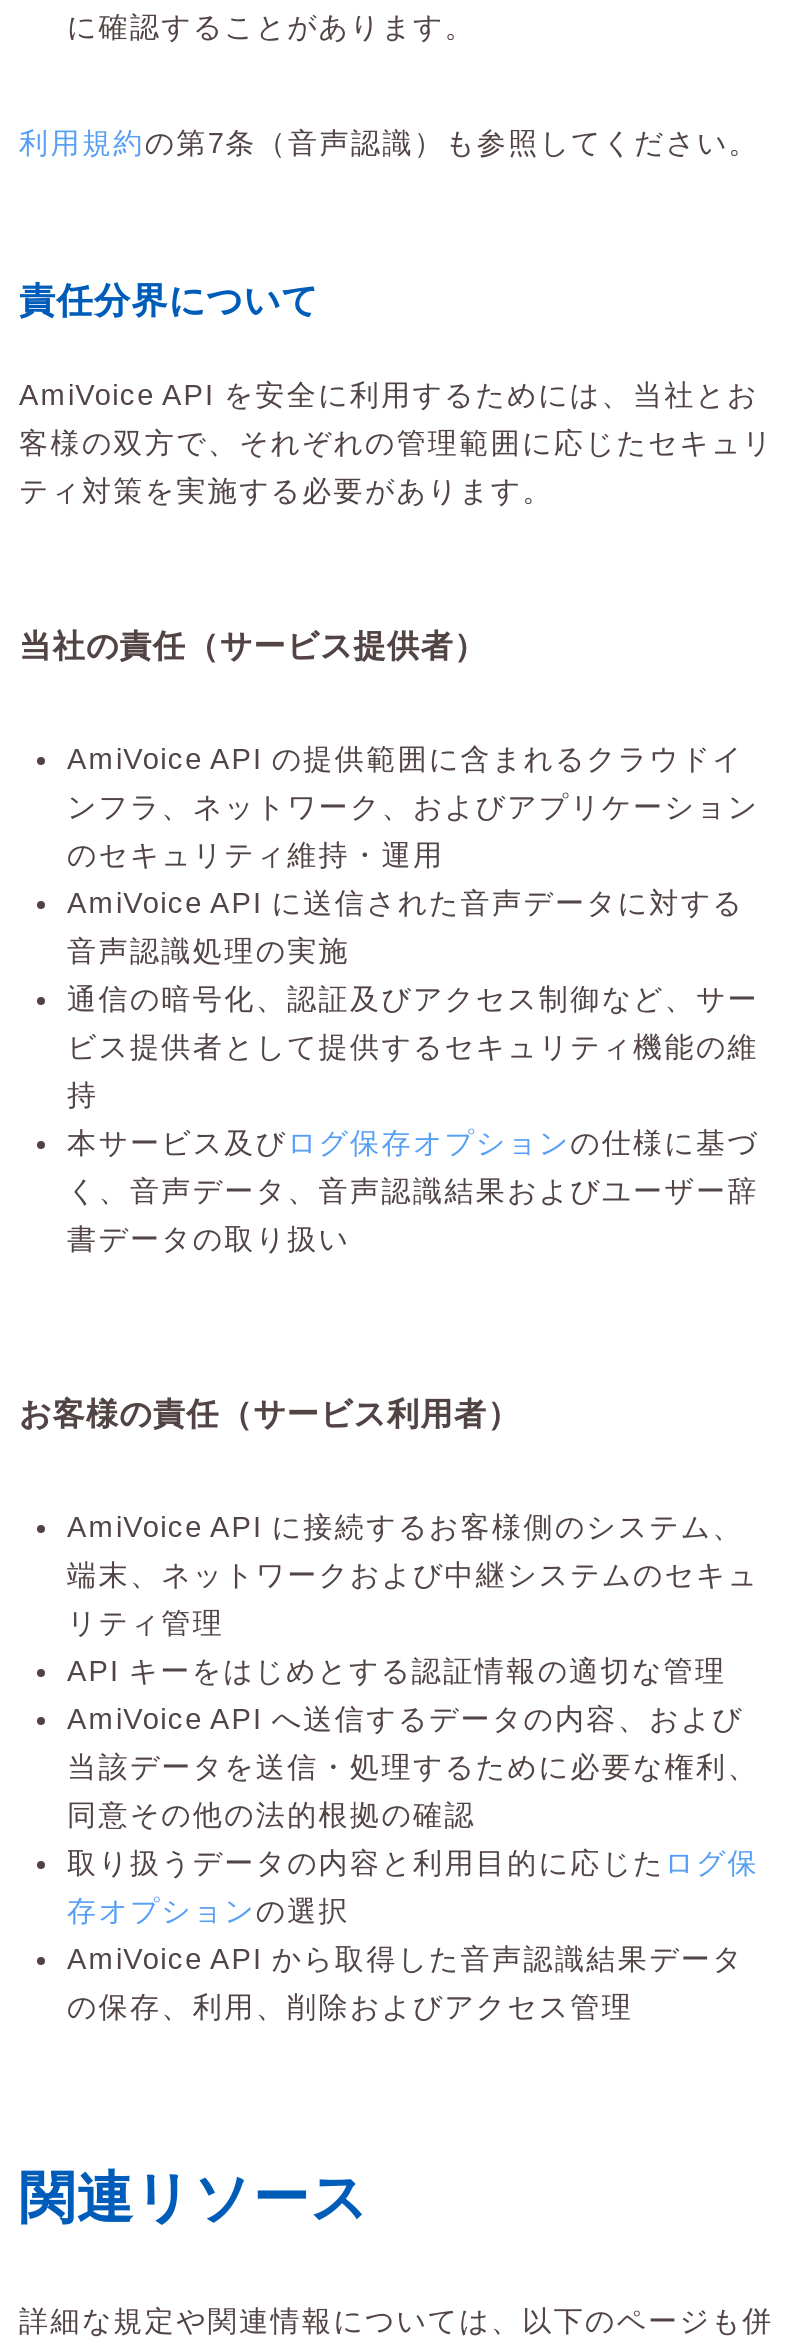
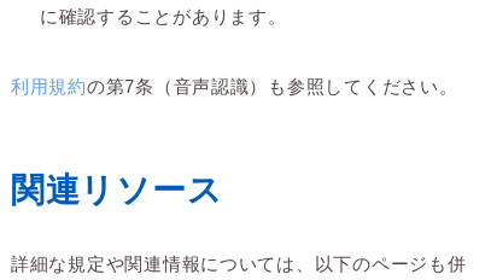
[19,281,774,507] 責任分界について | AmiVoice API を安全に利用するためには、当社とお | 客様の双方で、それぞれの管理範囲に応じたセキュリ | ティ対策を実施する必要があります。 -> none
[19,629,759,1255] 当社の責任（サービス提供者） | AmiVoice API の提供範囲に含まれるクラウドイ | ンフラ、ネットワーク、およびアプリケーション | のセキュリティ維持・運用 | AmiVoice API に送信された音声データに対する | 音声認識処理の実施 | 通信の暗号化、認証及びアクセス制御など、サー | ビス提供者として提供するセキュリティ機能の維 | 持 | 本サービス及びログ保存オプションの仕様に基づ | く、音声データ、音声認識結果およびユーザー辞 | 書データの取り扱い -> none
[19,1397,759,2023] お客様の責任（サービス利用者） | AmiVoice API に接続するお客様側のシステム、 | 端末、ネットワークおよび中継システムのセキュ | リティ管理 | API キーをはじめとする認証情報の適切な管理 | AmiVoice API へ送信するデータの内容、および | 当該データを送信・処理するために必要な権利、 | 同意その他の法的根拠の確認 | 取り扱うデータの内容と利用目的に応じたログ保 | 存オプションの選択 | AmiVoice API から取得した音声認識結果データ | の保存、利用、削除およびアクセス管理 -> none

